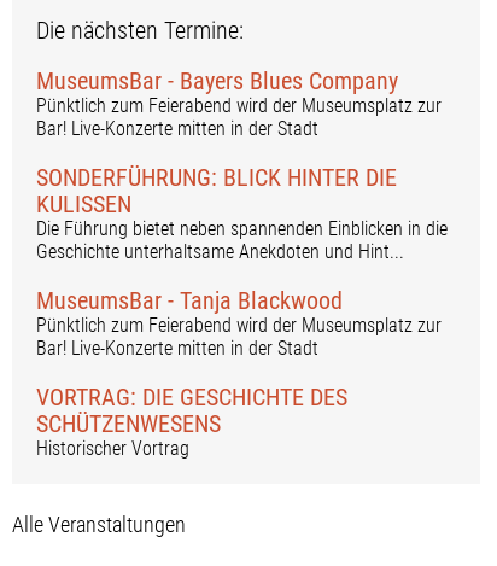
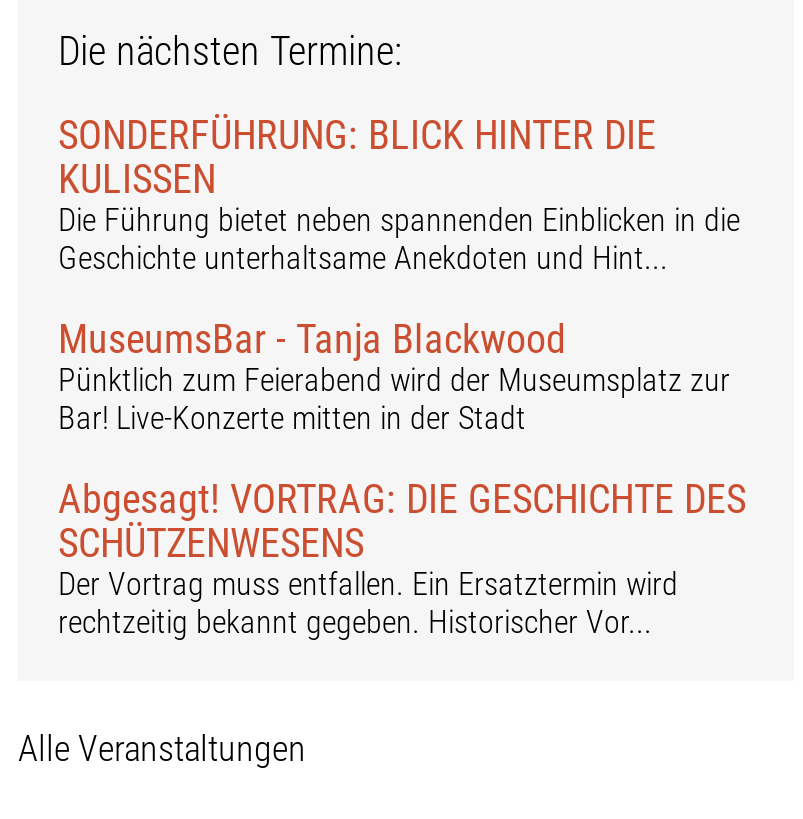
[36,67,442,140] MuseumsBar - Bayers Blues Company | Pünktlich zum Feierabend wird der Museumsplatz zur | Bar! Live-Konzerte mitten in der Stadt -> none
moved [36,163,448,360] -> [58,112,740,438]: SONDERFÜHRUNG: BLICK HINTER DIE | KULISSEN | Die Führung bietet neben spannenden Einblicken in die | Geschichte unterhaltsame Anekdoten und Hint... | MuseumsBar - Tanja Blackwood | Pünktlich zum Feierabend wird der Museumsplatz zur | Bar! Live-Konzerte mitten in der Stadt
[36,383,347,412] VORTRAG: DIE GESCHICHTE DES -> [58,476,746,524] Abgesagt! VORTRAG: DIE GESCHICHTE DES
moved [36,409,221,438] -> [58,520,364,568]: SCHÜTZENWESENS
[36,437,189,460] Historischer Vortrag -> [58,566,678,642] Der Vortrag muss entfallen. Ein Ersatztermin wird | rechtzeitig bekannt gegeben. Historischer Vor...

